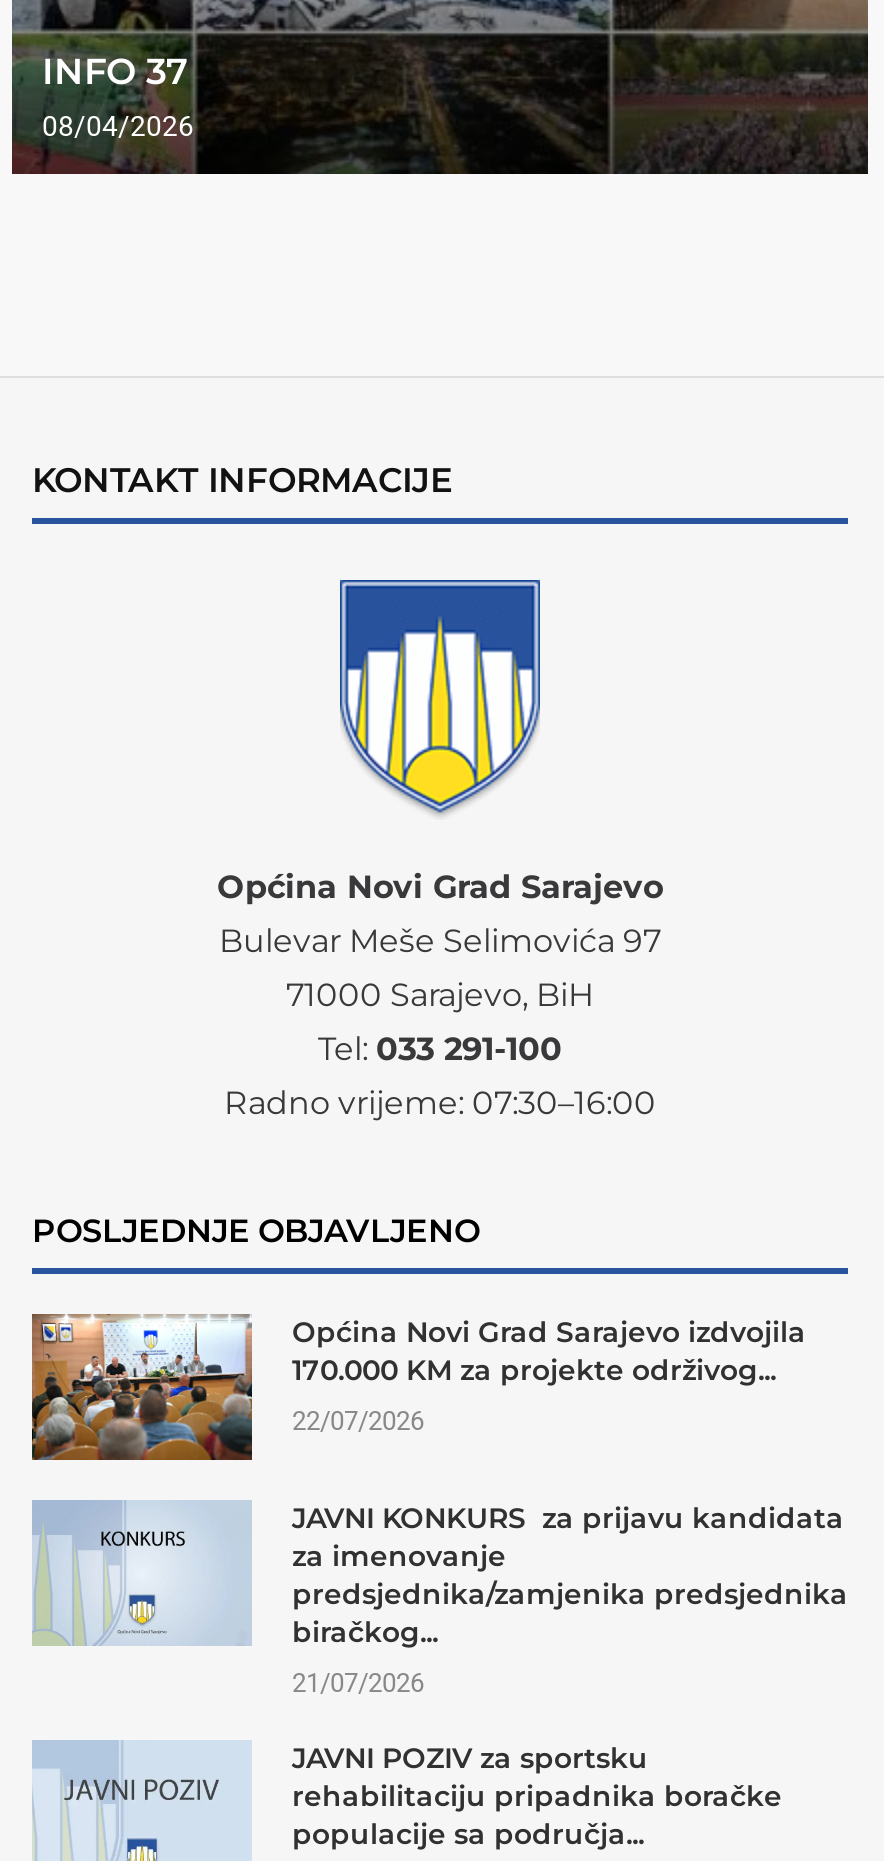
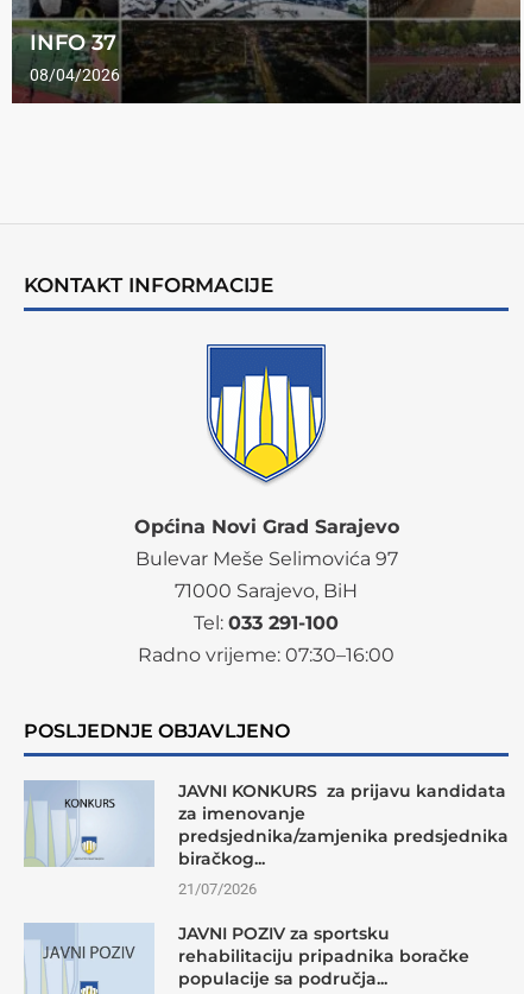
[30,1312,806,1462] [image] | Općina Novi Grad Sarajevo izdvojila | 170.000 KM za projekte održivog... | 22/07/2026 -> none

